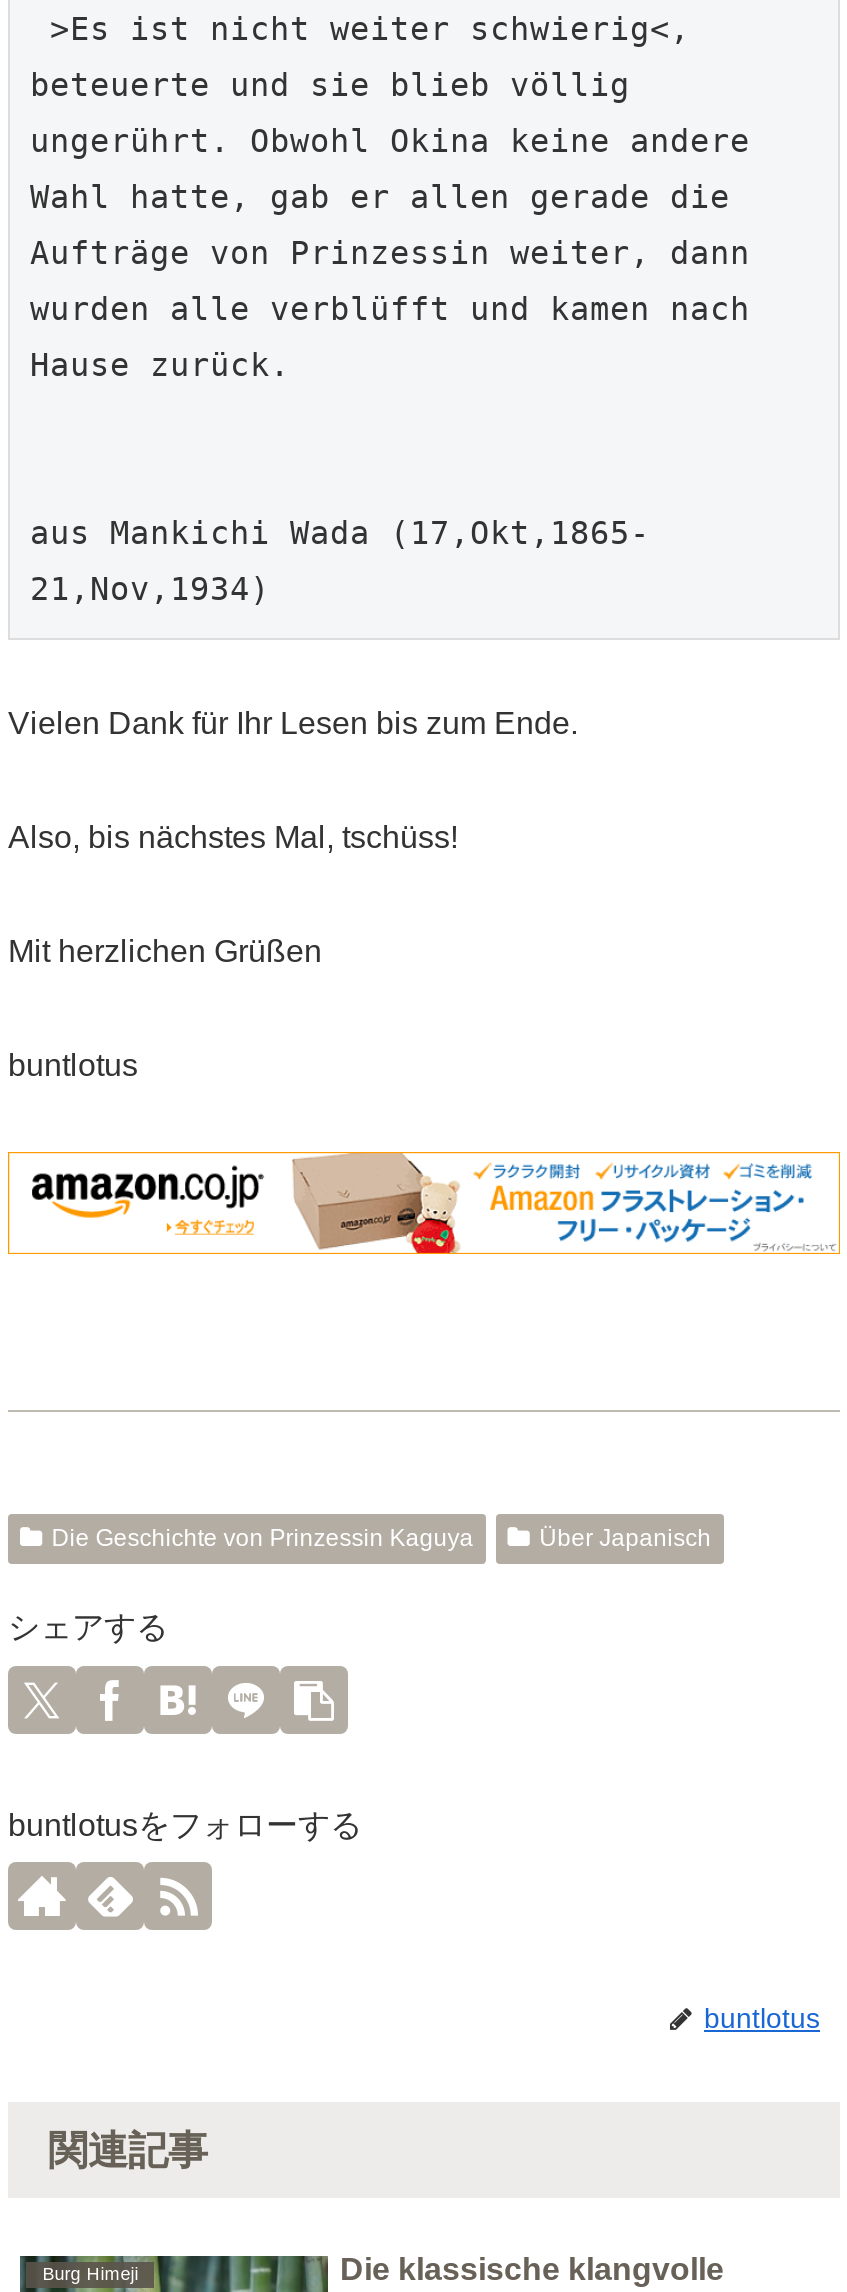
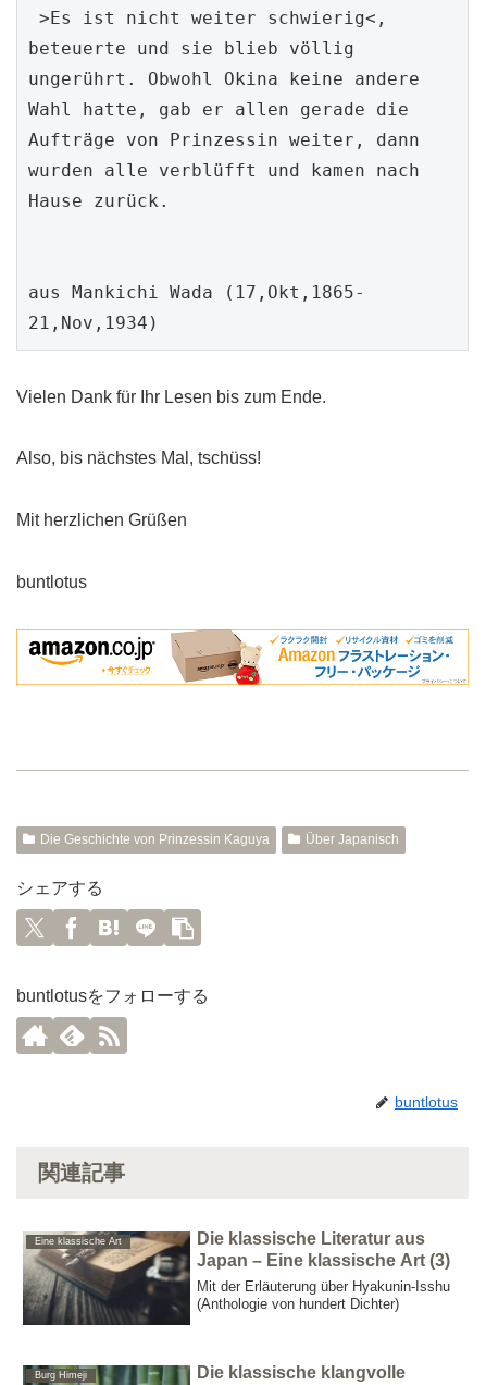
none -> [23,1229,450,1326] [image] | Eine klassische Art | Die klassische Literatur aus | Japan – Eine klassische Art (3) | Mit der Erläuterung über Hyakunin-Isshu | (Anthologie von hundert Dichter)

